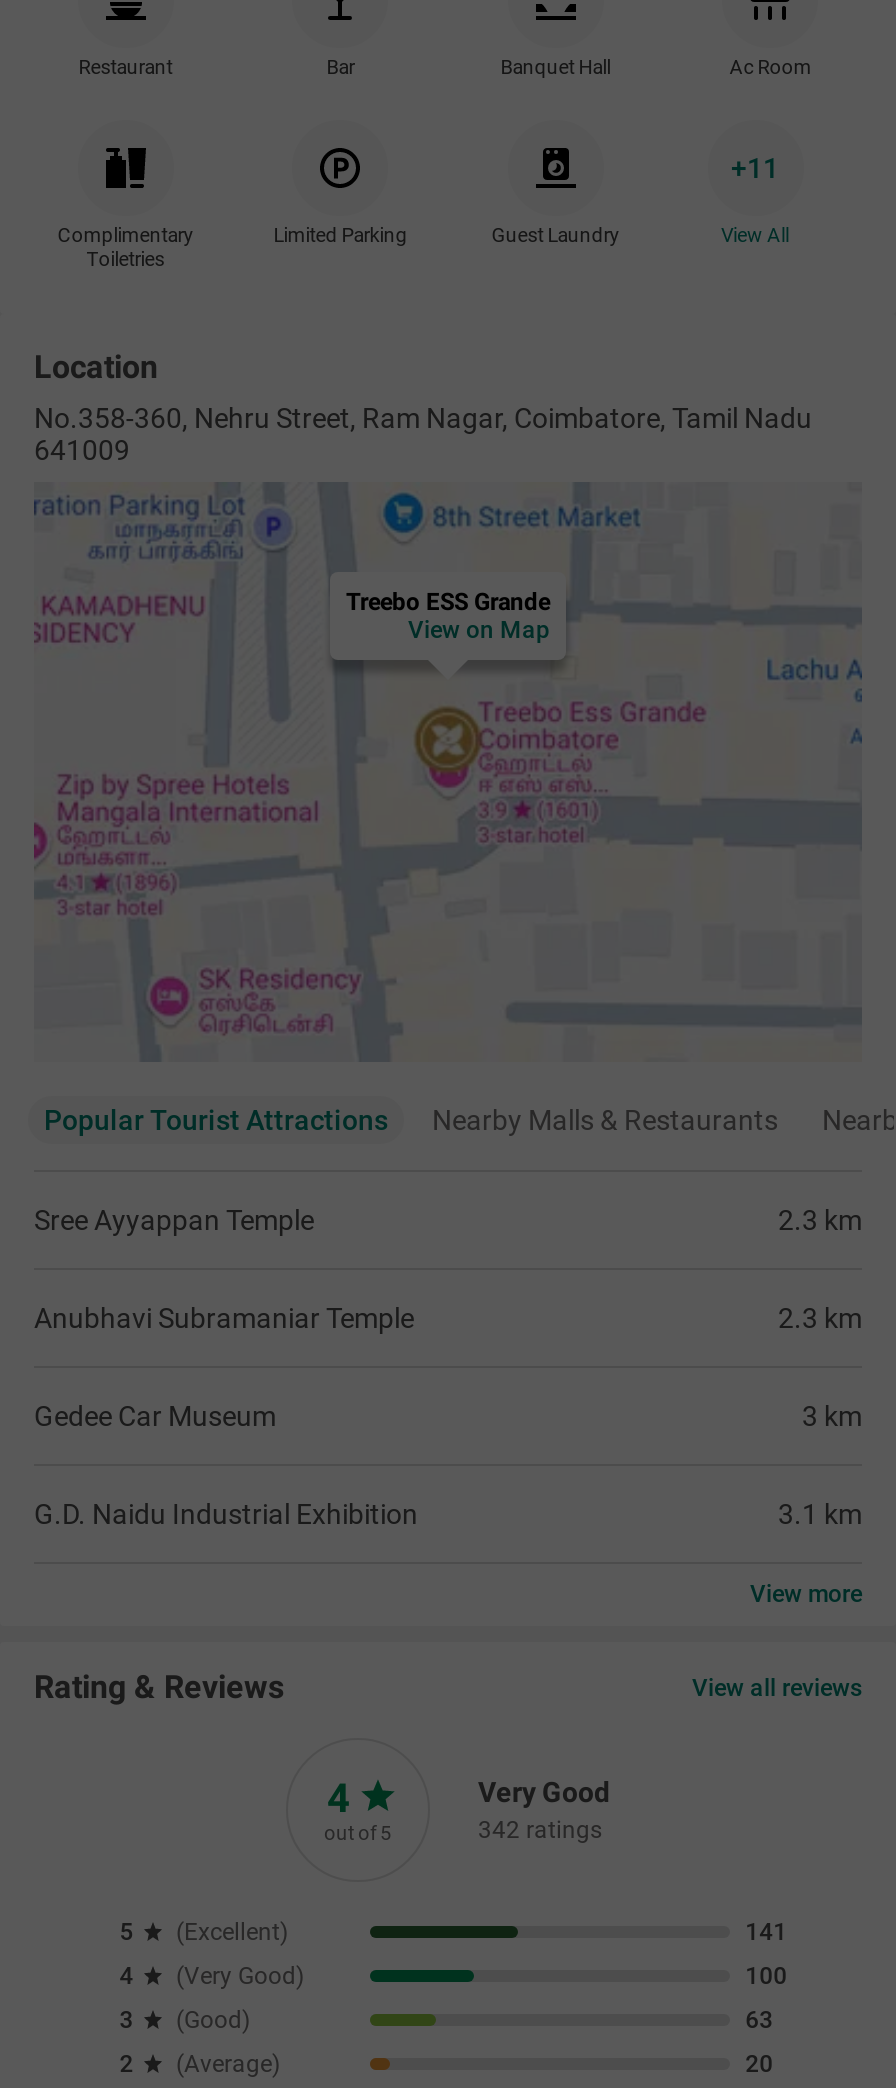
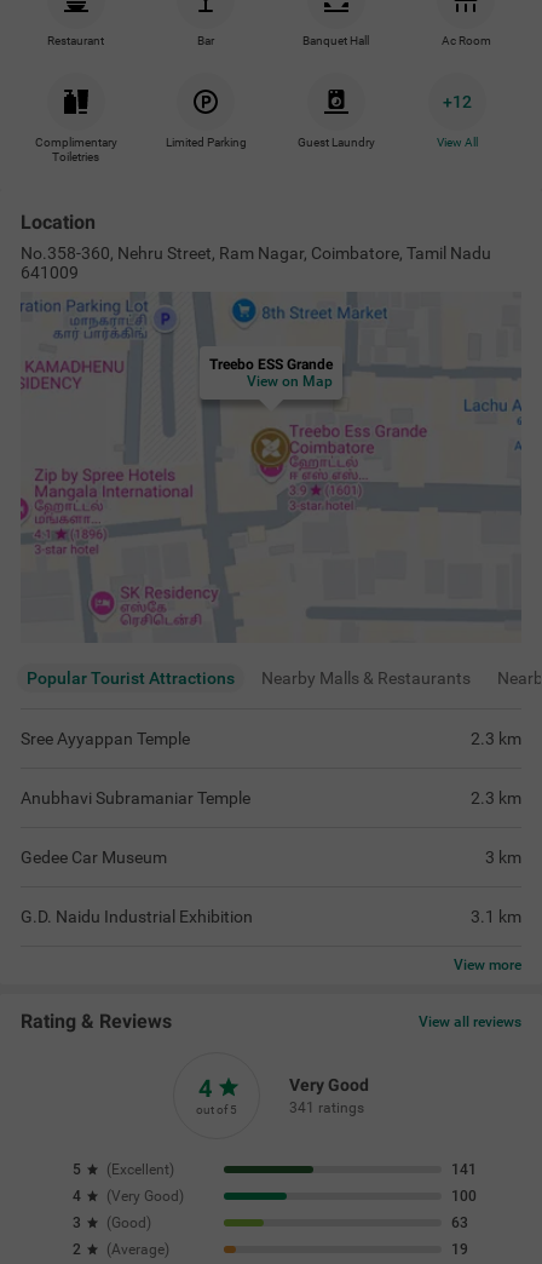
[731,152,779,184] +11 -> [442,92,471,111] +12
[478,1816,602,1844] 342 ratings -> [289,1099,364,1116] 341 ratings
[745,2050,773,2078] 20 -> [451,1241,468,1258] 19

